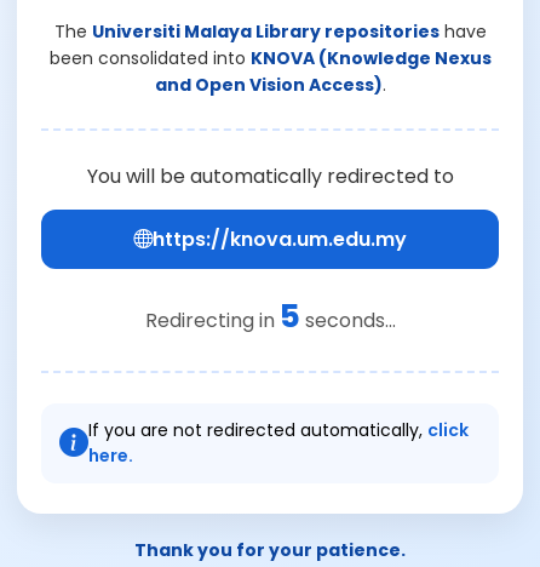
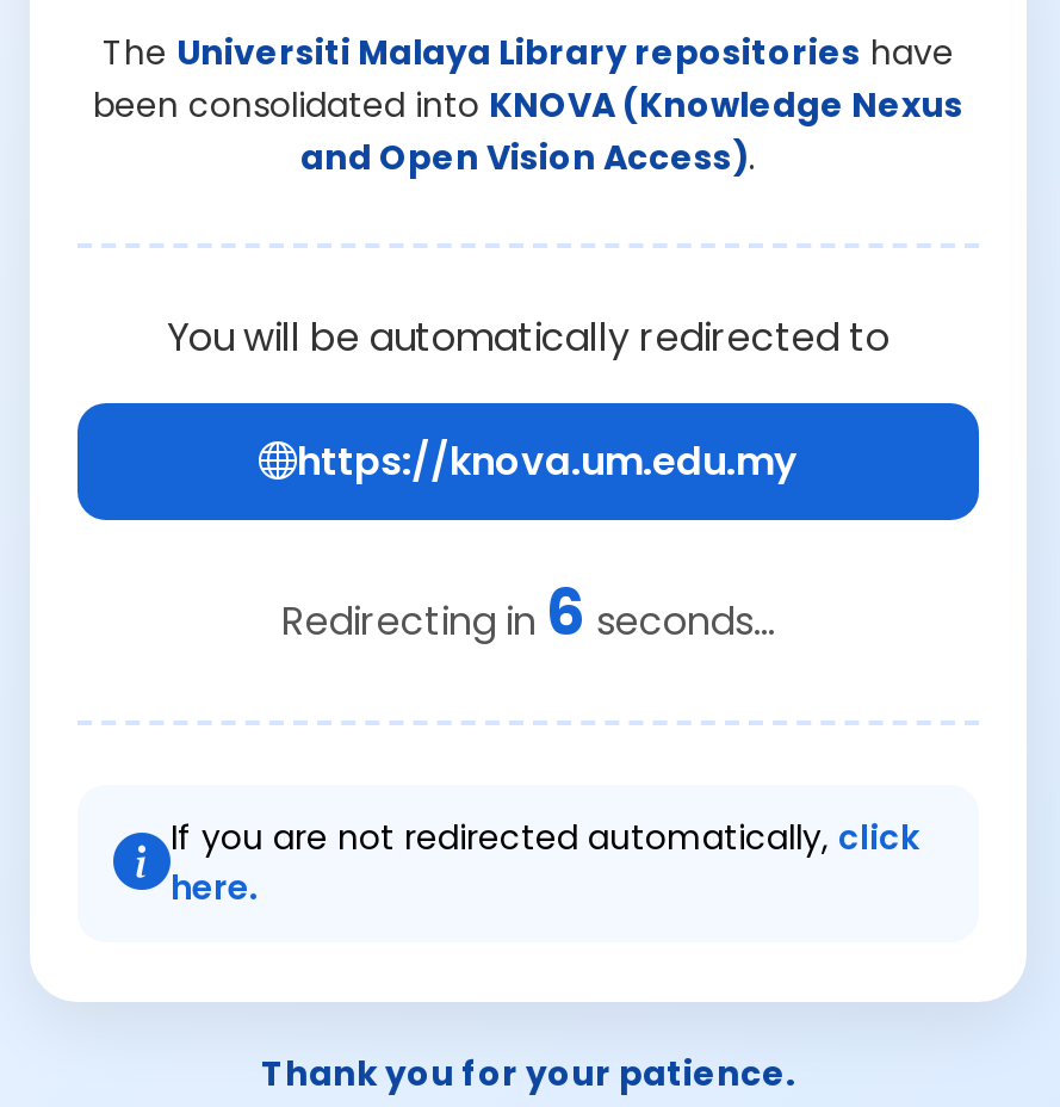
[145,294,395,337] Redirecting in 5 seconds... -> [281,569,775,655] Redirecting in 6 seconds...

